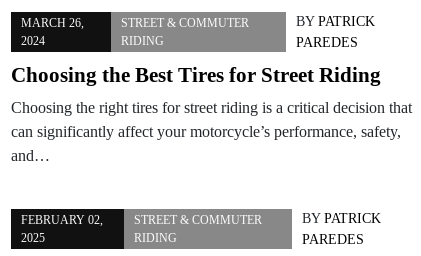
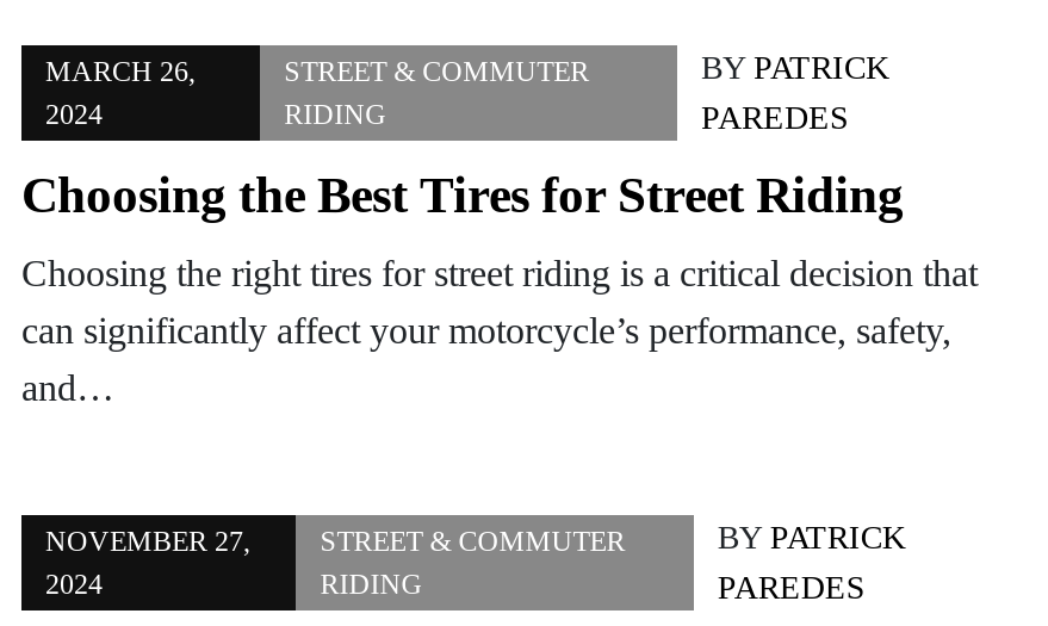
[21,213,103,245] FEBRUARY 02, | 2025 -> [45,525,250,601] NOVEMBER 27, | 2024

